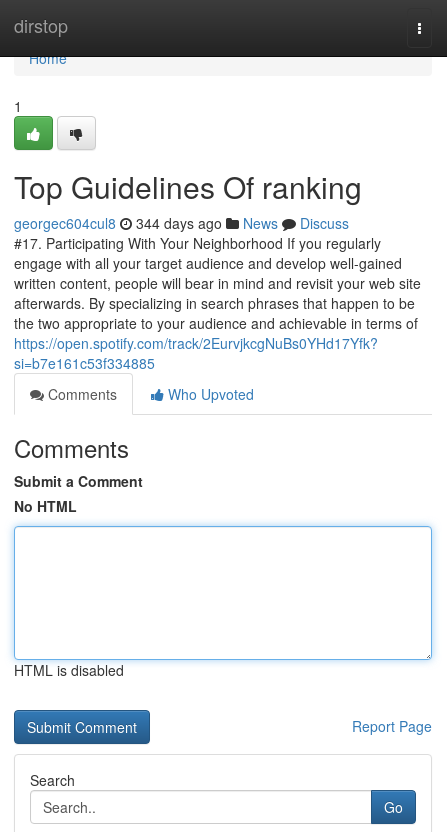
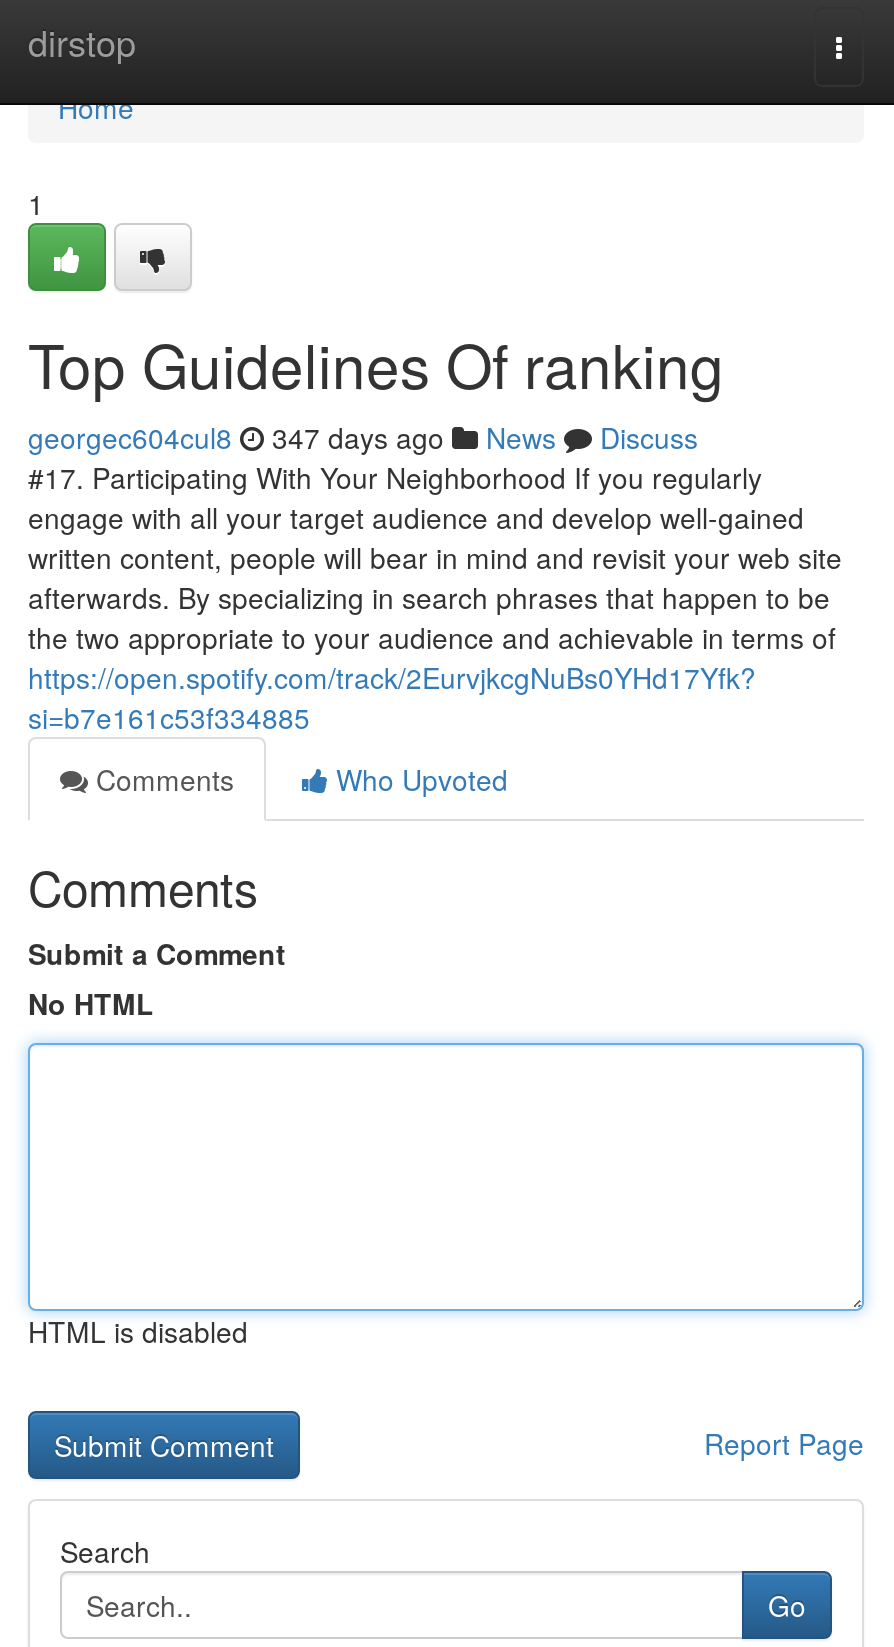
[14,213,349,233] georgec604cul8 344 days ago News Discuss -> [28,417,698,457] georgec604cul8 347 days ago News Discuss

